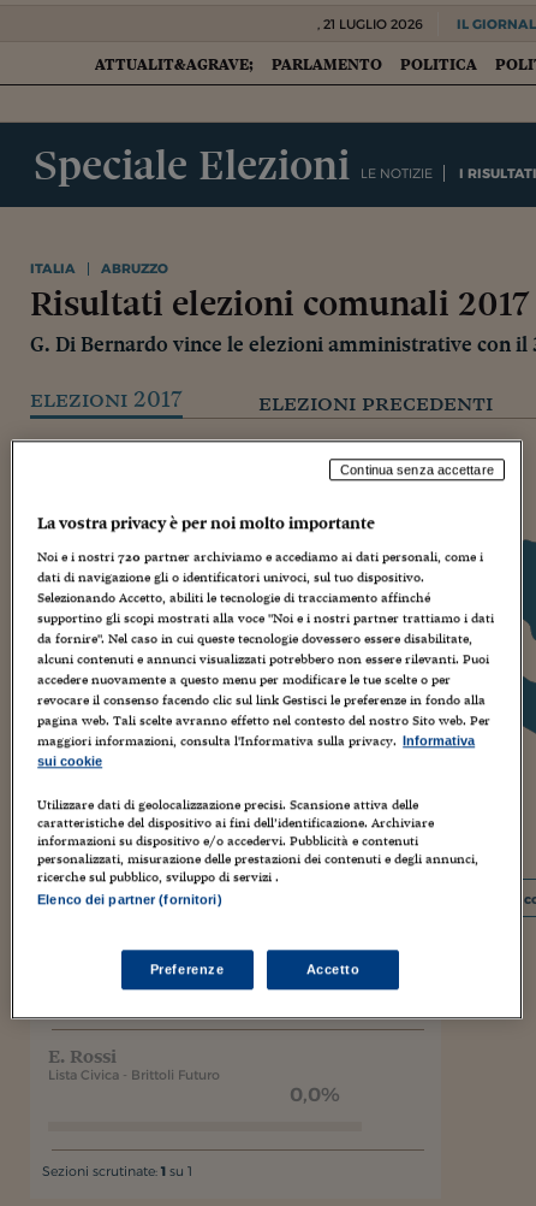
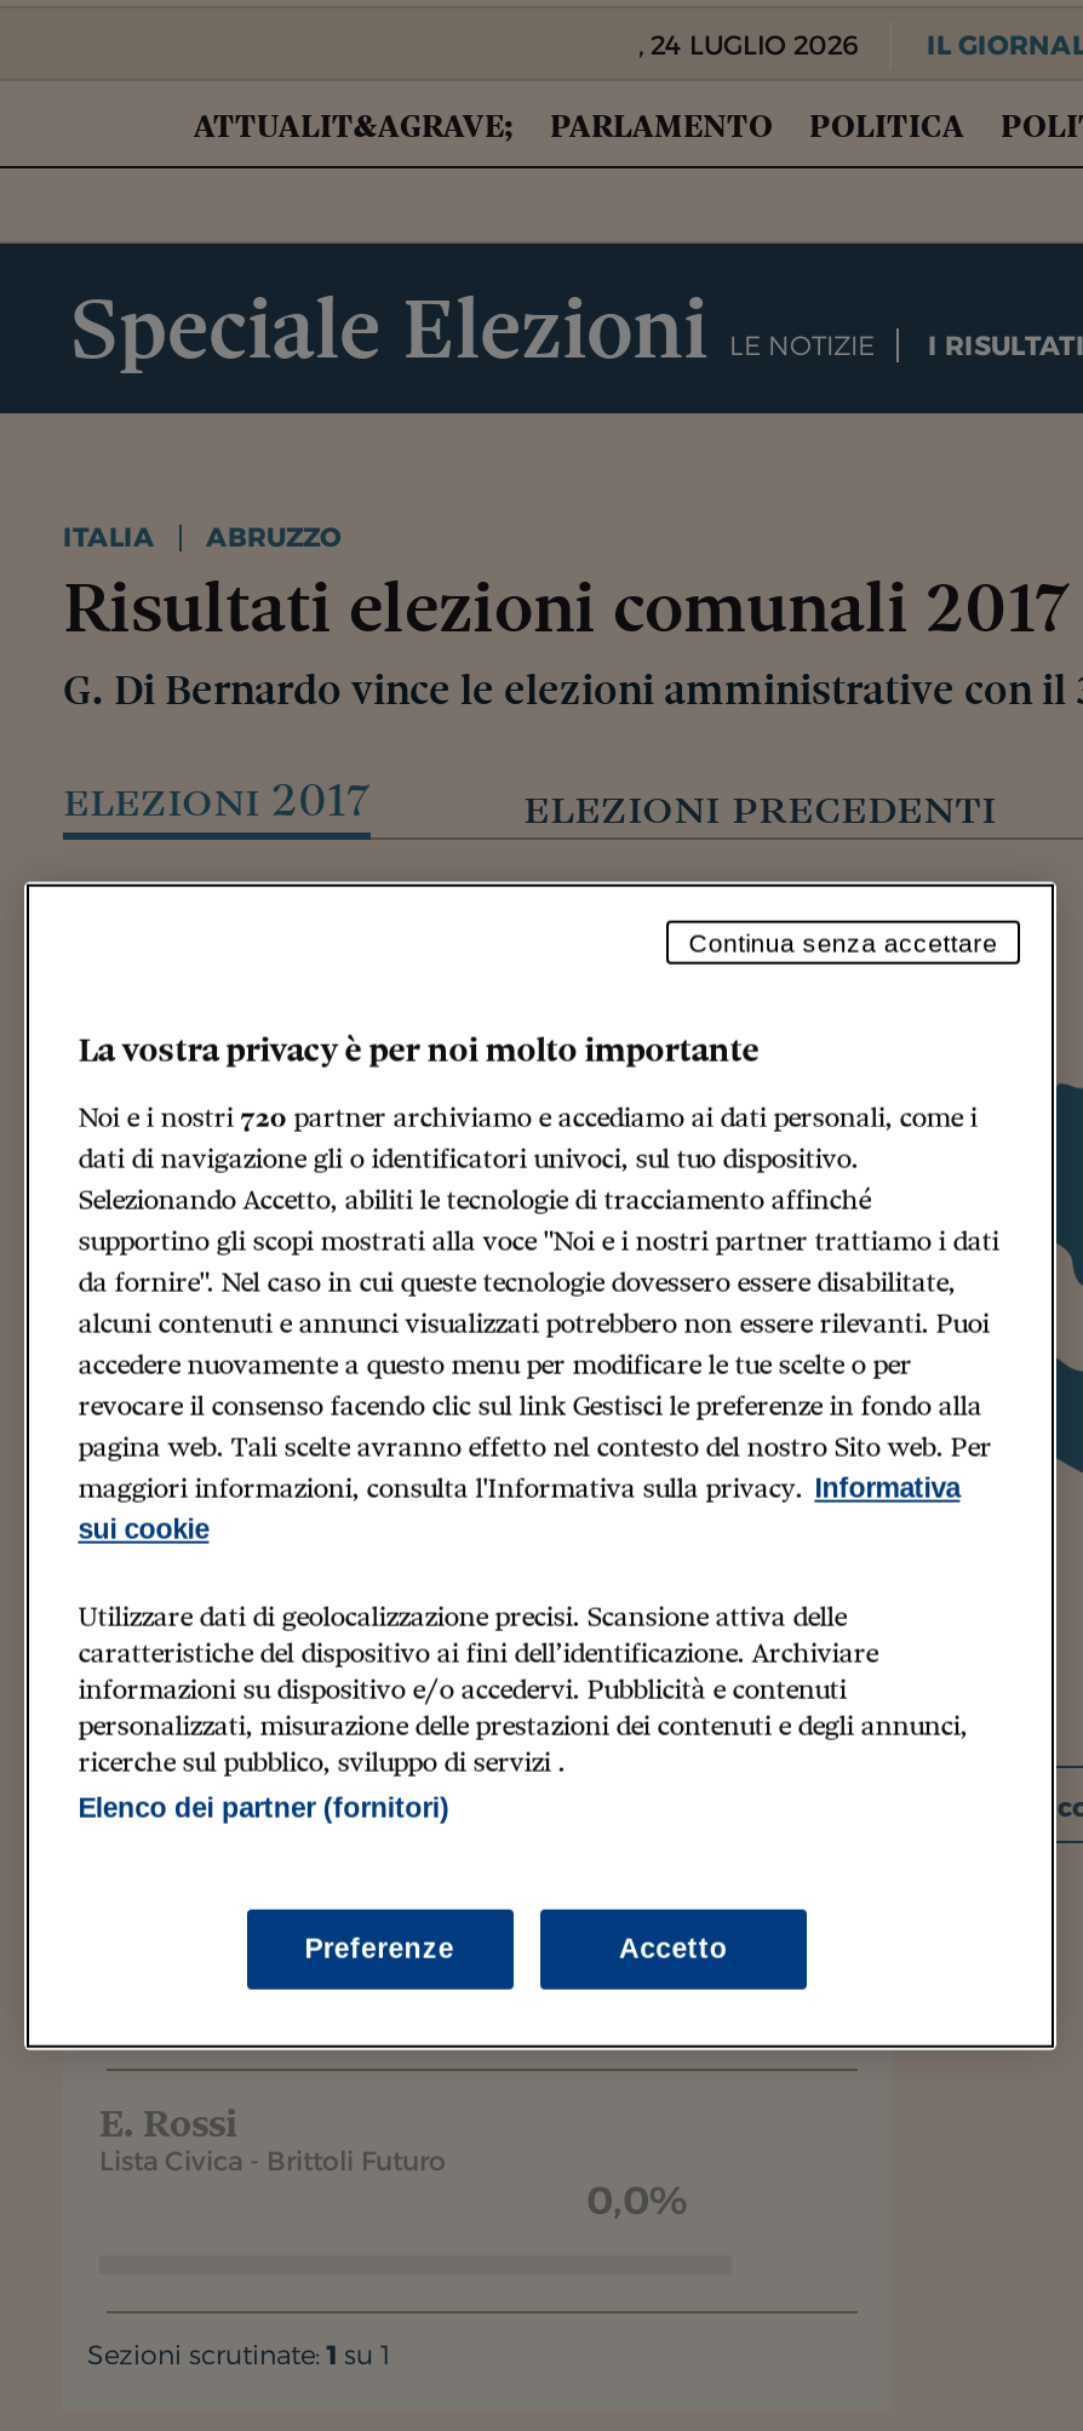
[317,16,423,32] , 21 LUGLIO 2026 -> [638,28,859,62] , 24 LUGLIO 2026

